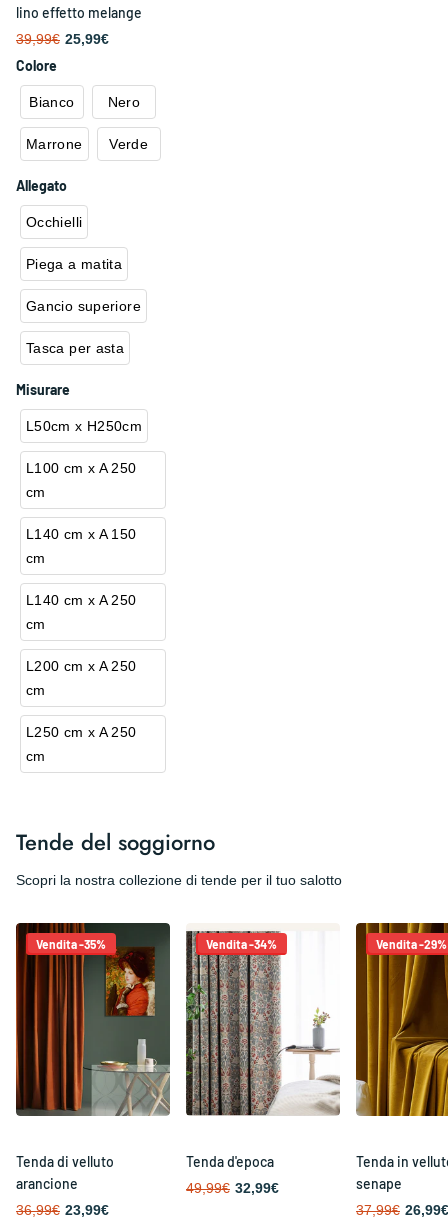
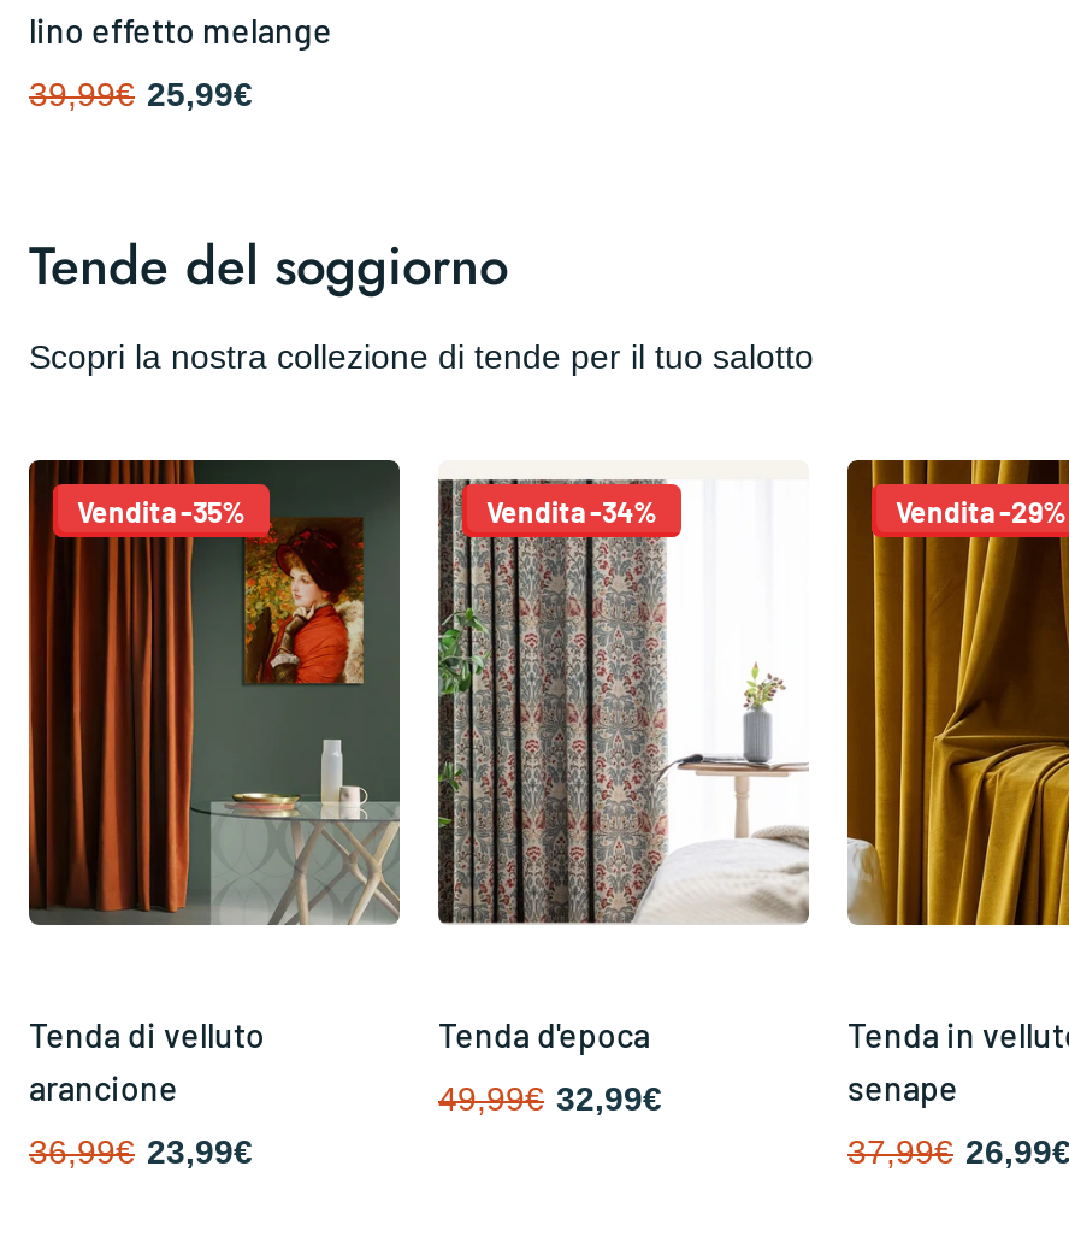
[16,57,148,764] Colore | Bianco | Nero | Marrone | Verde | Allegato | Occhielli | Piega a matita | Gancio superiore | Tasca per asta | Misurare | L50cm x H250cm | L100 cm x A 250 | cm | L140 cm x A 150 | cm | L140 cm x A 250 | cm | L200 cm x A 250 | cm | L250 cm x A 250 | cm -> none

